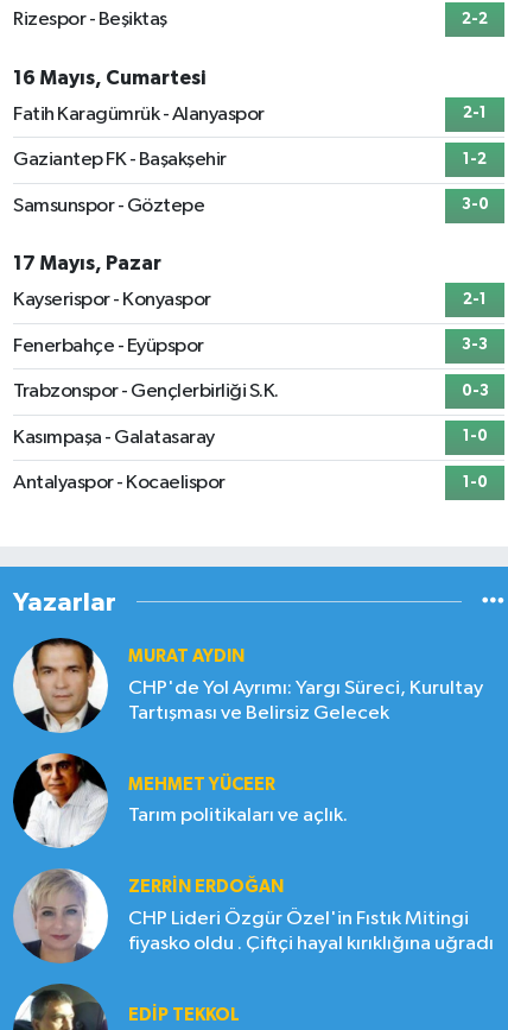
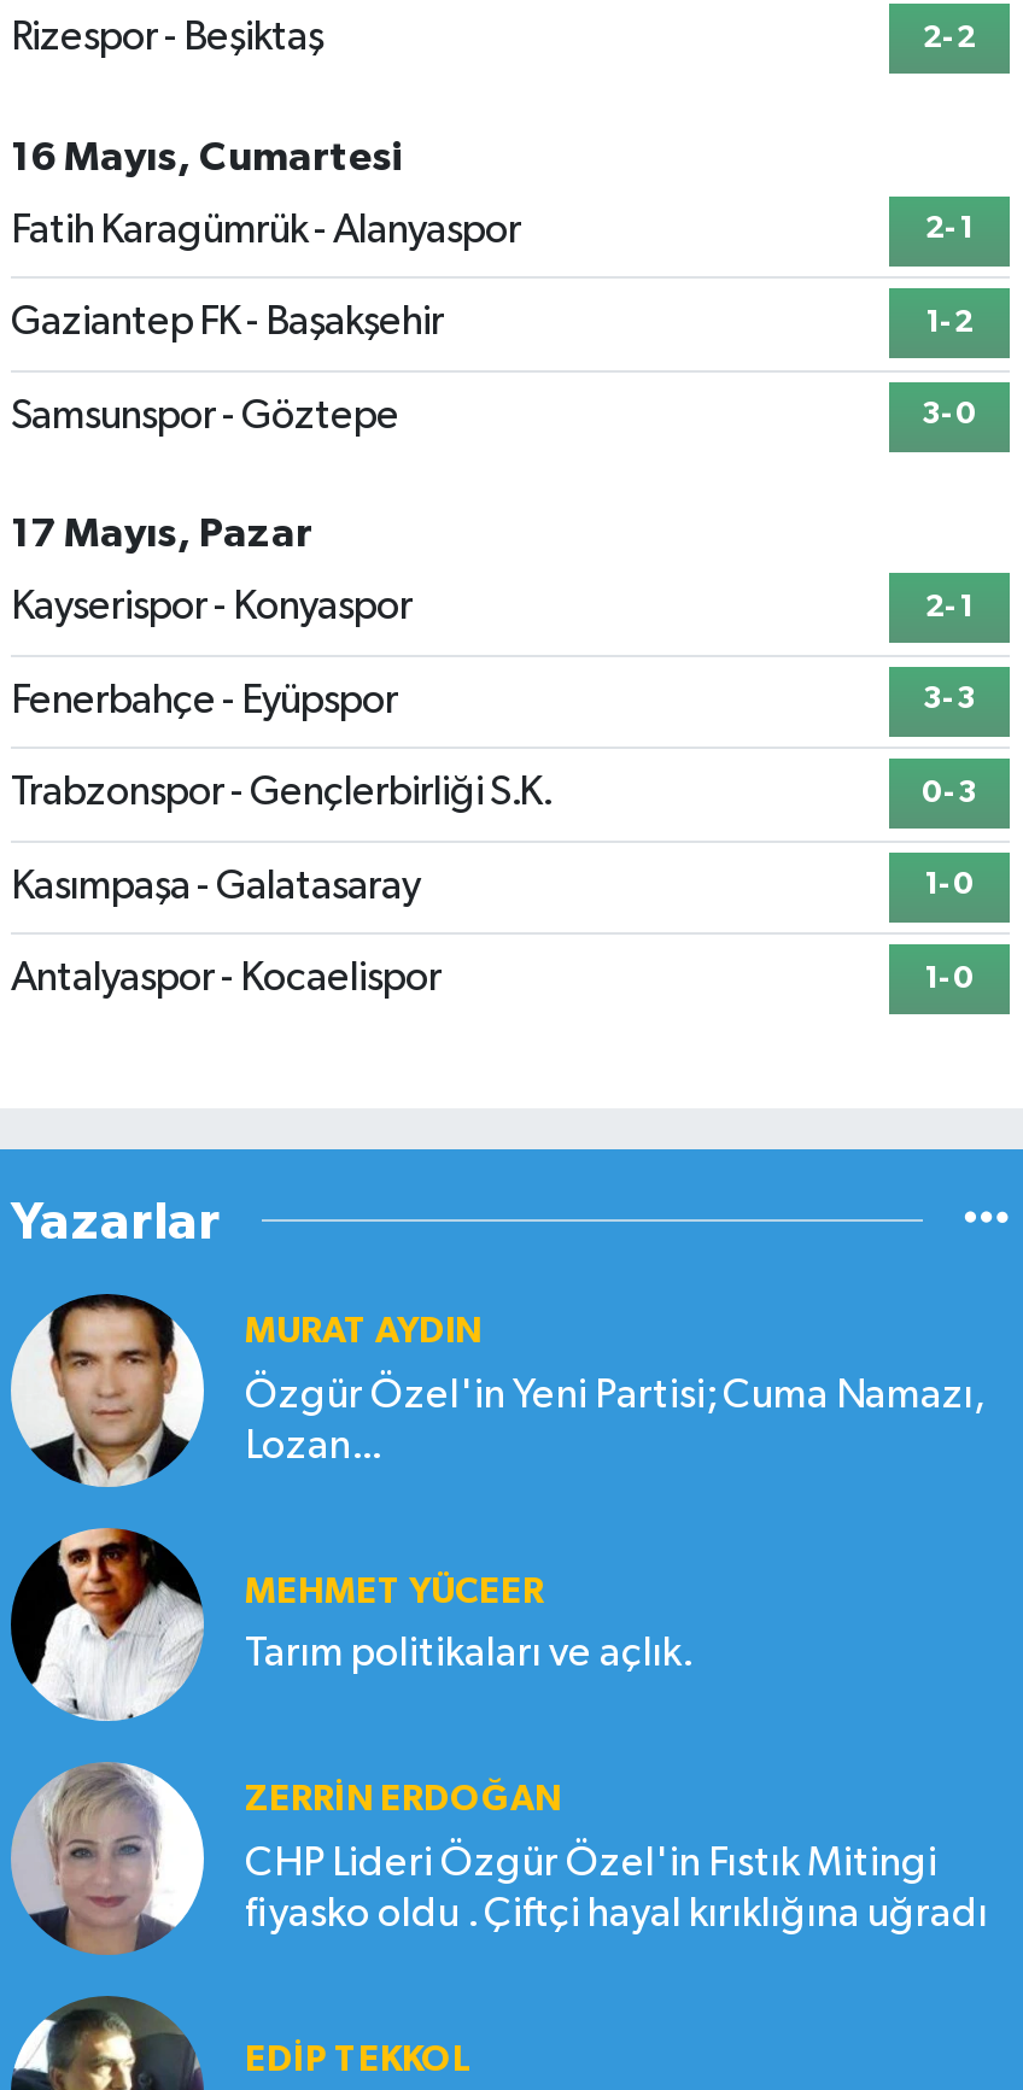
[128,678,483,723] CHP'de Yol Ayrımı: Yargı Süreci, Kurultay | Tartışması ve Belirsiz Gelecek -> [245,1375,986,1467] Özgür Özel'in Yeni Partisi; Cuma Namazı, | Lozan...

